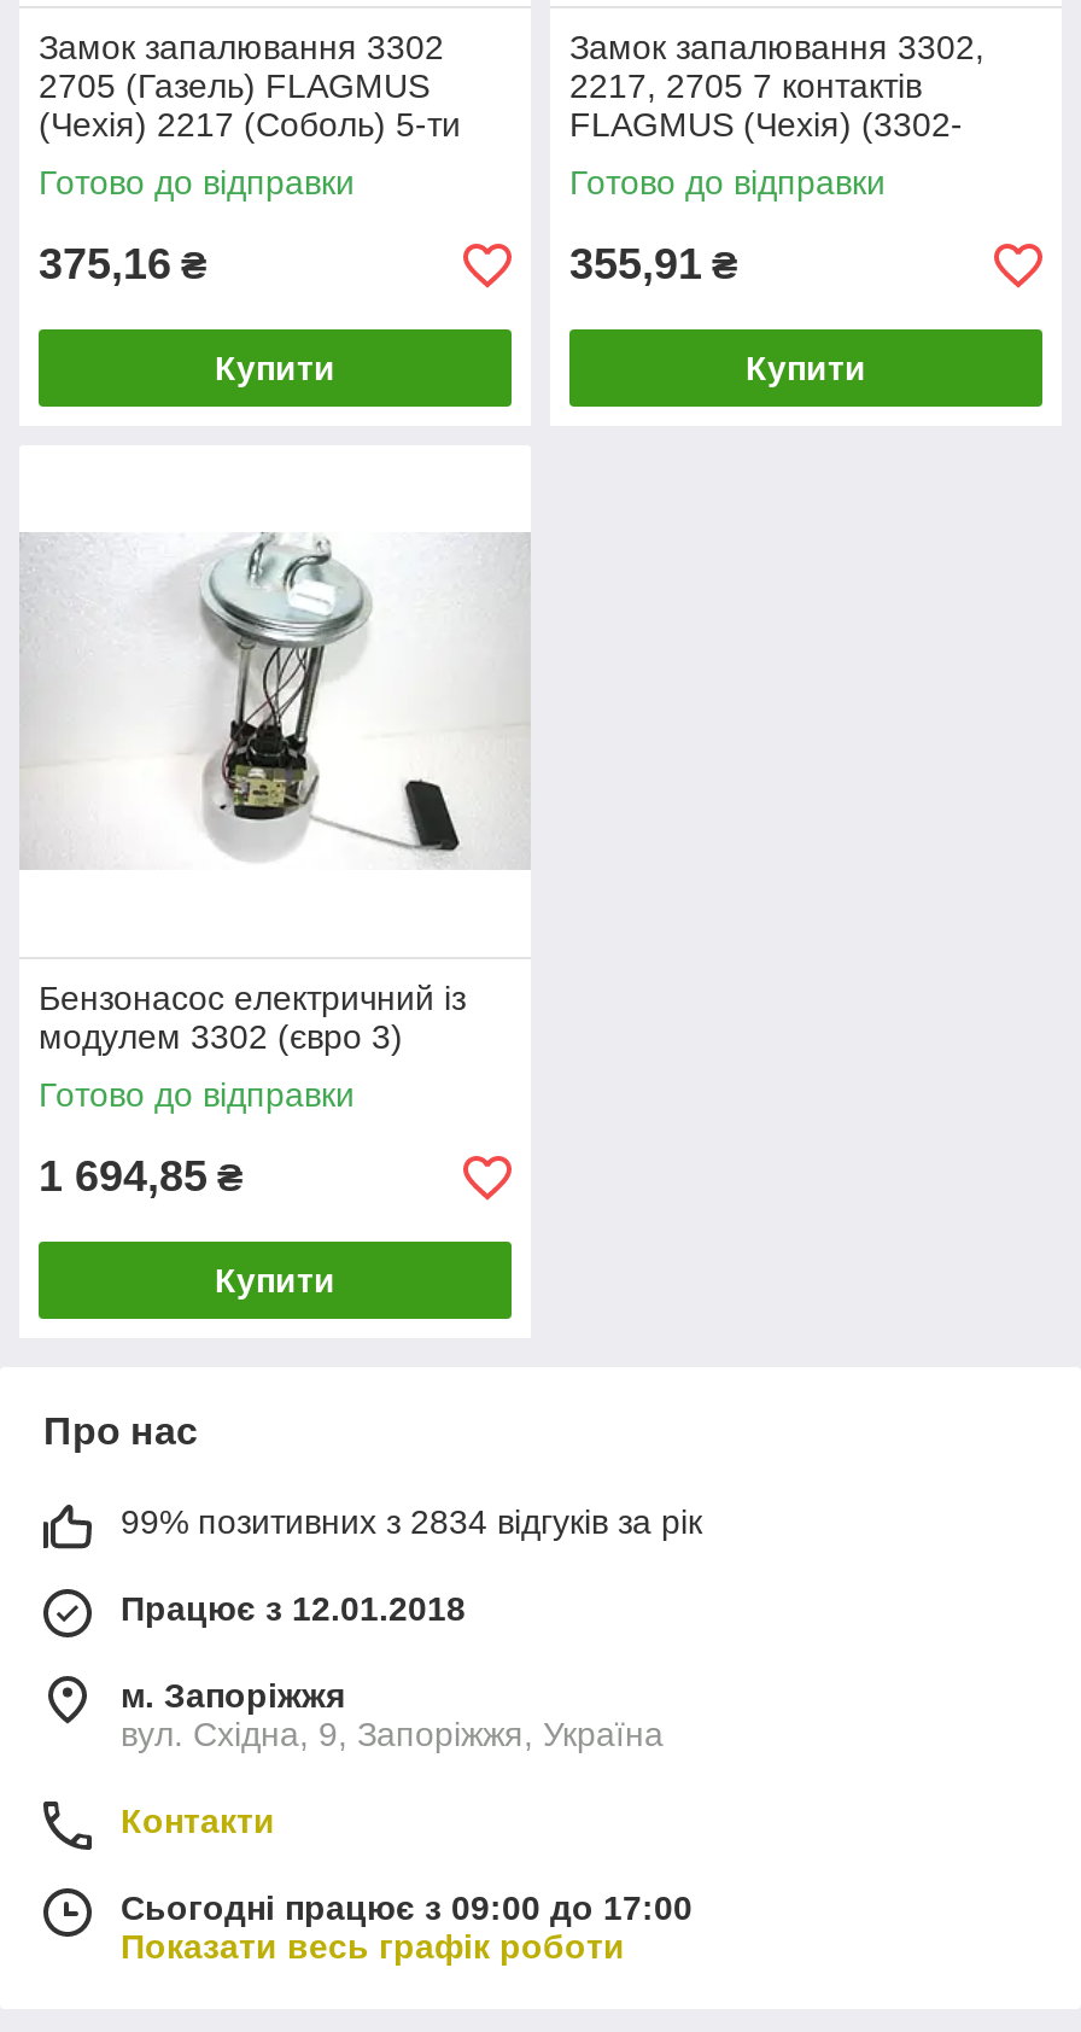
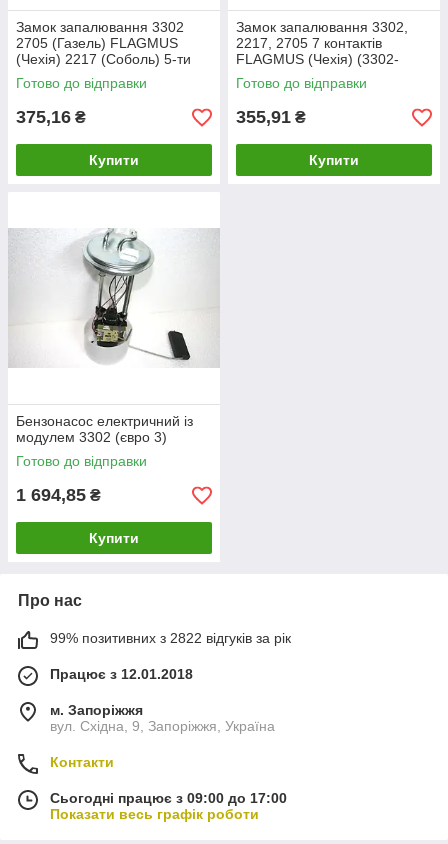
[121,1502,702,1541] 99% позитивних з 2834 відгуків за рік -> [50,630,291,646] 99% позитивних з 2822 відгуків за рік

